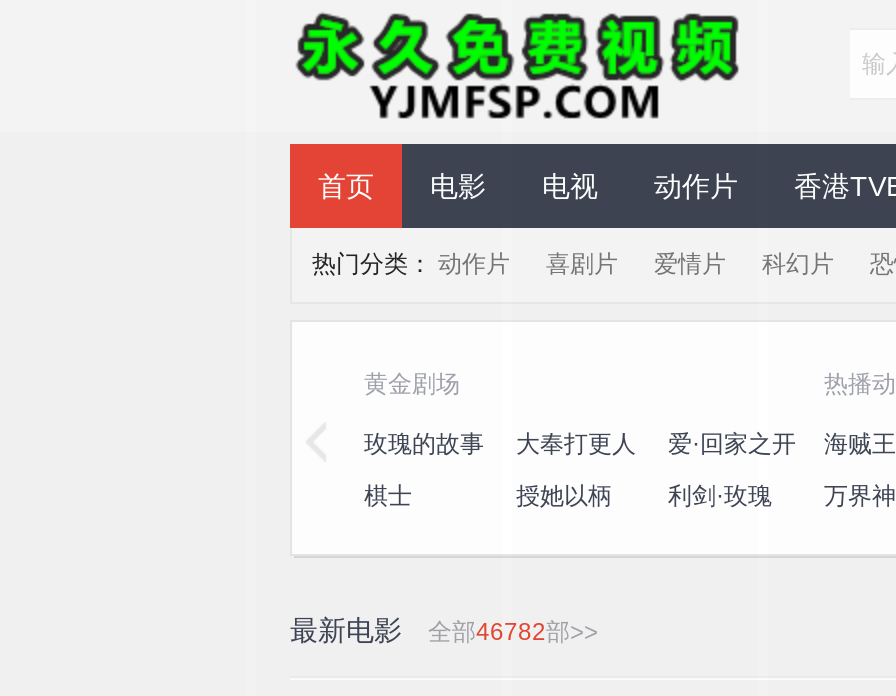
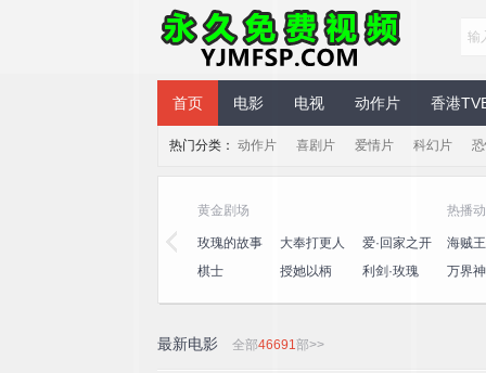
[290,614,598,646] 最新电影 全部46782部>> -> [157,335,324,352] 最新电影 全部46691部>>

